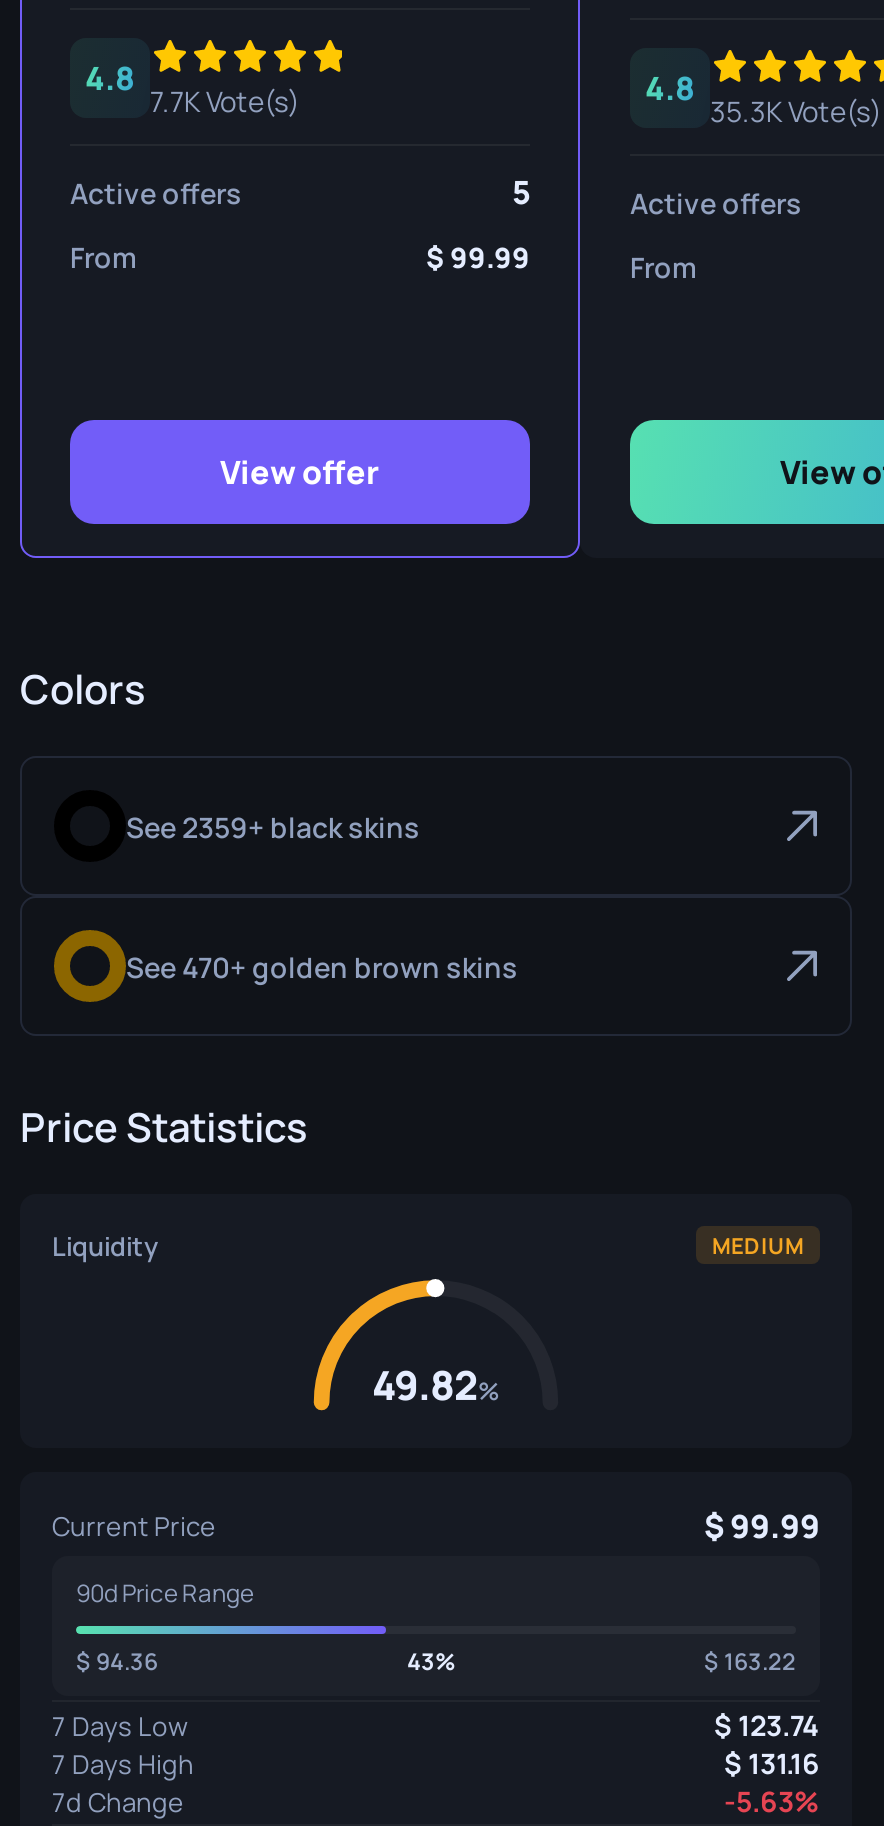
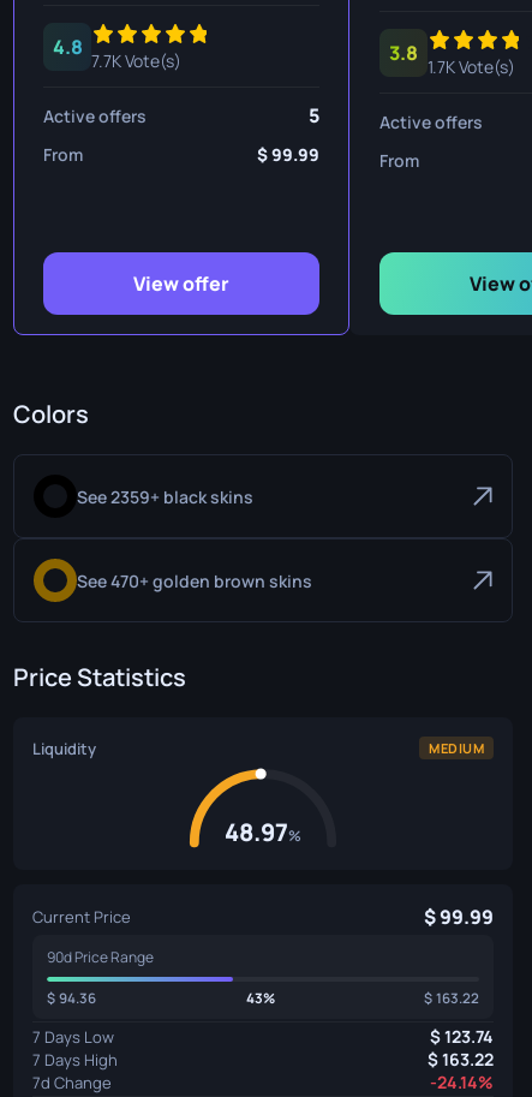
[645,65,882,130] 4.8 | 35.3K Vote(s) -> [389,39,515,78] 3.8 | 1.7K Vote(s)
[372,1358,500,1412] 49.82% -> [225,816,301,848] 48.97%
[748,1744,820,1782] 131.16 -> [442,1048,494,1071] 163.22
[724,1782,820,1820] -5.63% -> [430,1071,494,1093] -24.14%

